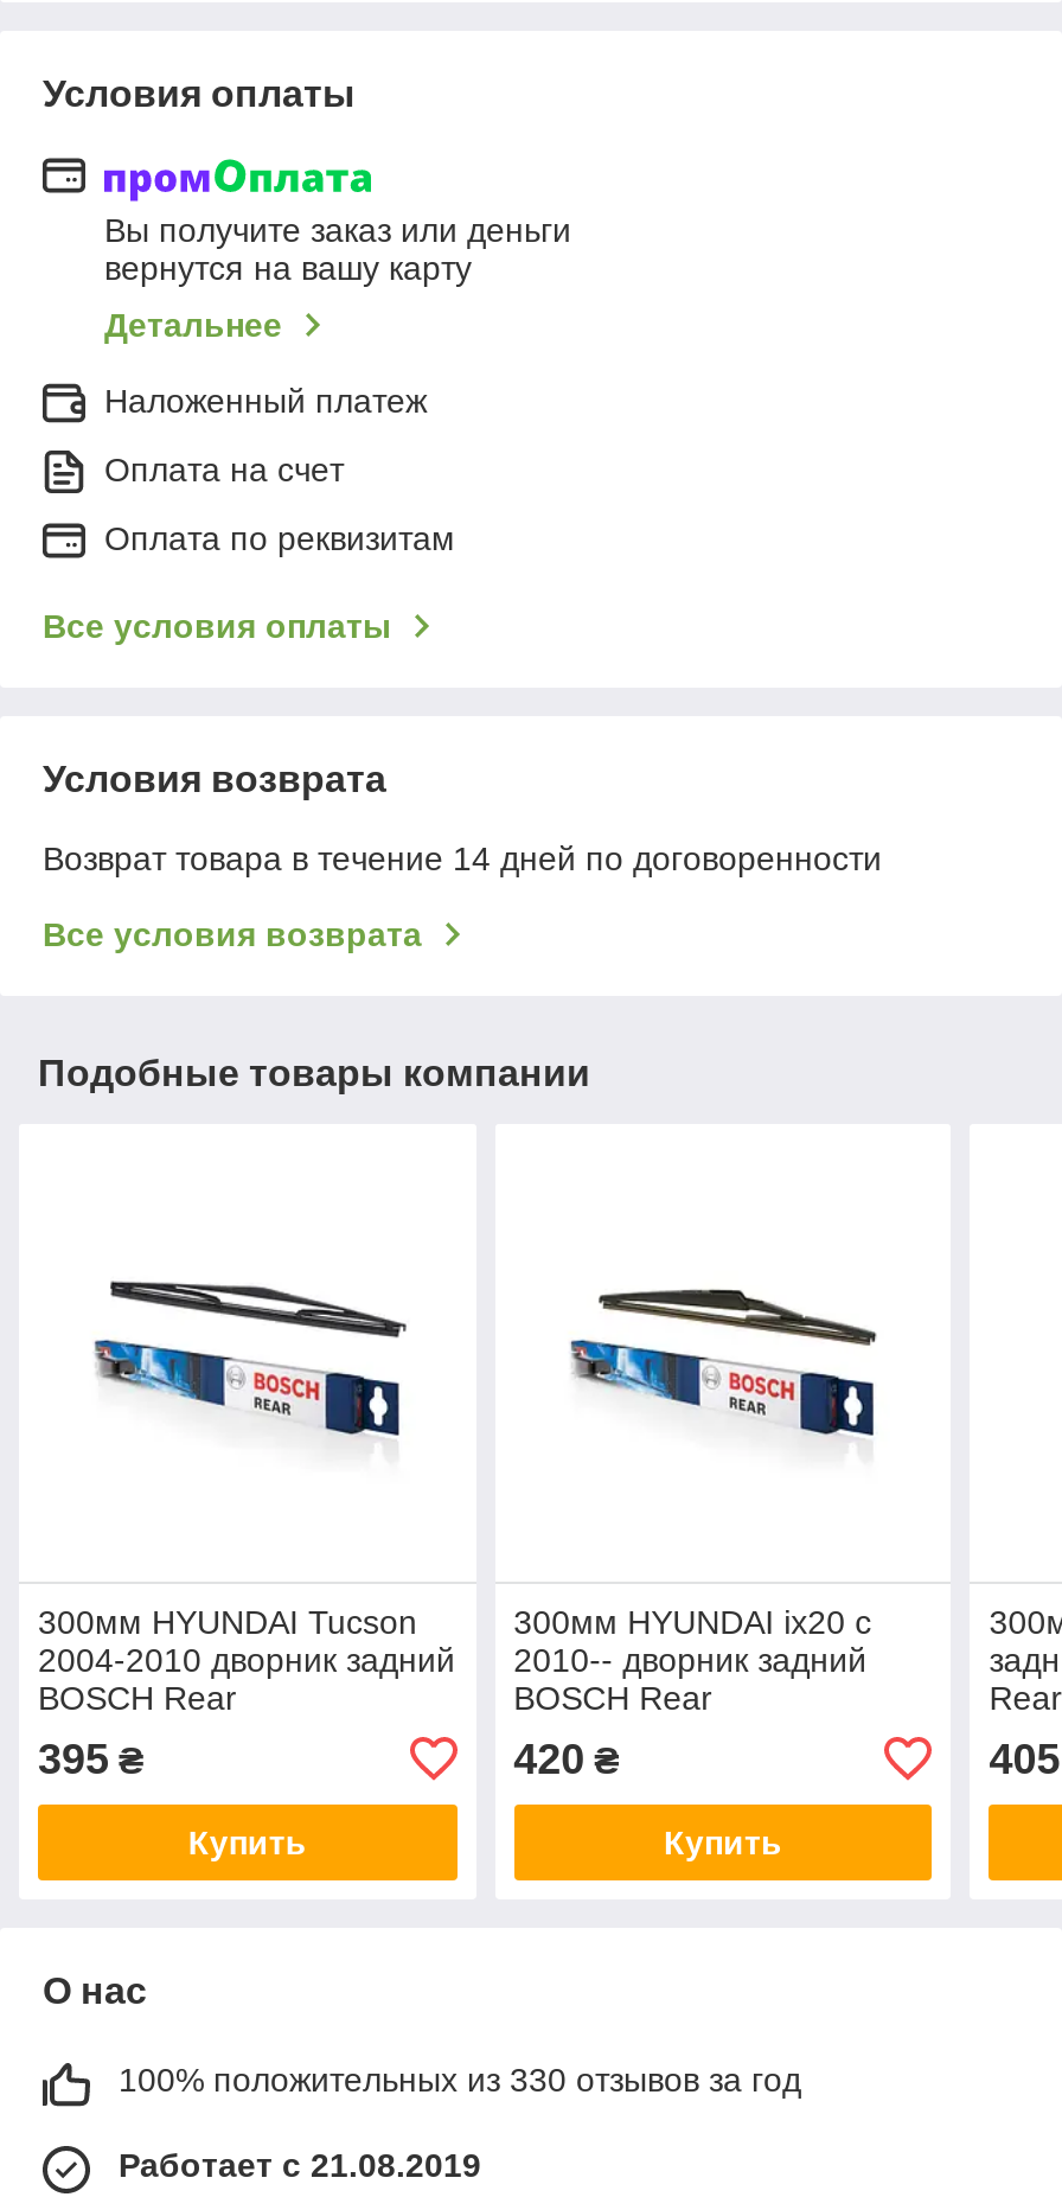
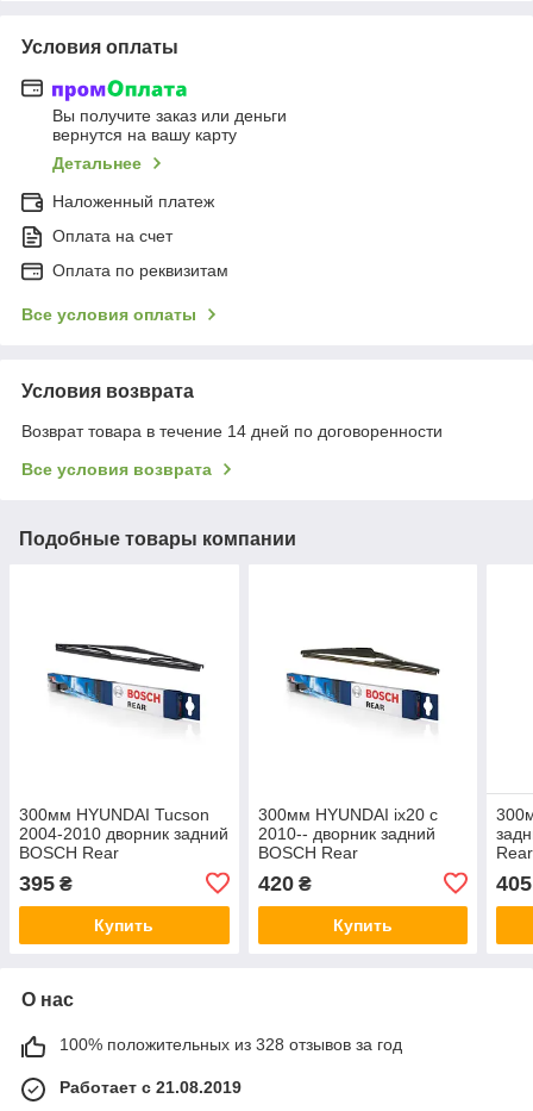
[119,2060,801,2098] 100% положительных из 330 отзывов за год -> [59,1034,402,1053] 100% положительных из 328 отзывов за год

